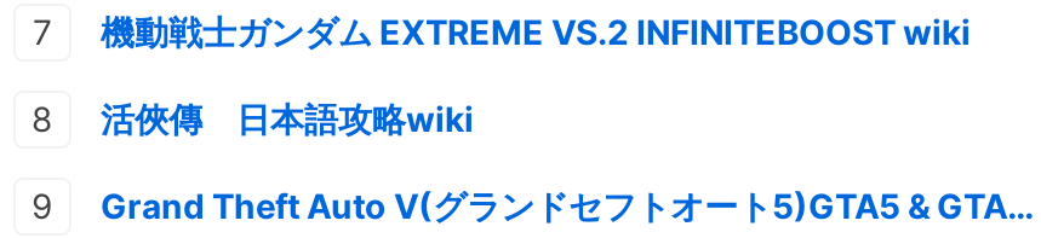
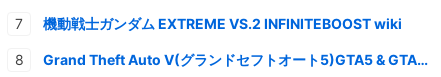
[101,97,474,138] 活俠傳 日本語攻略wiki -> none

